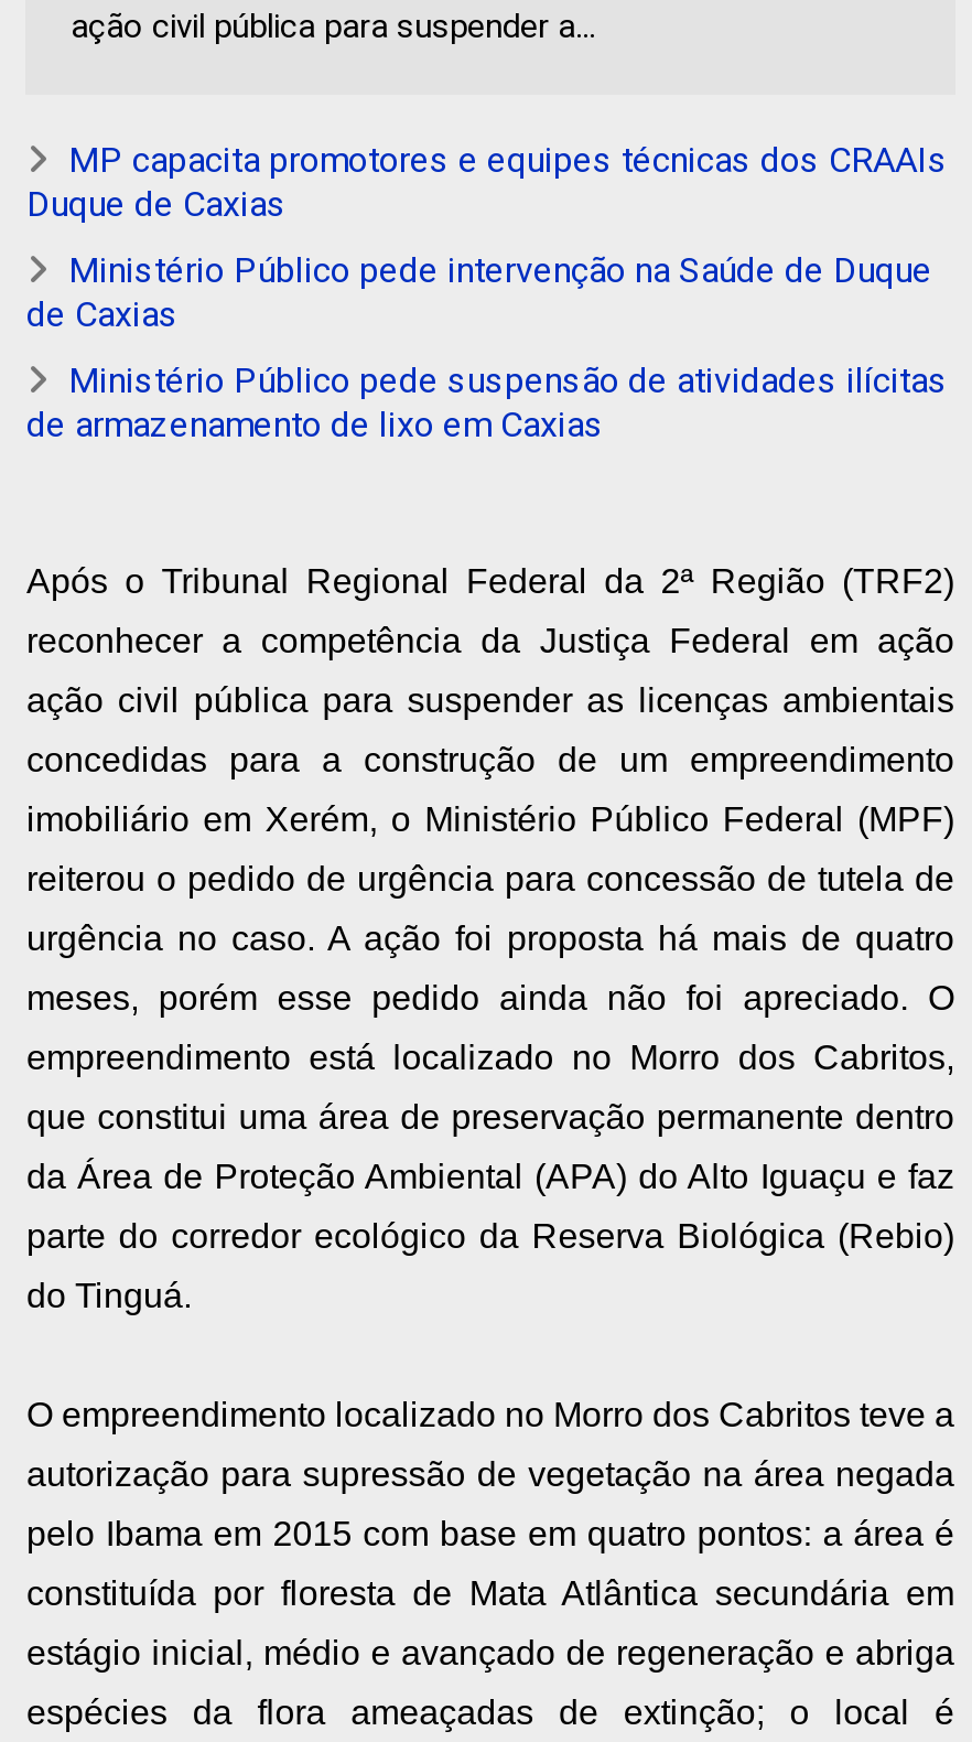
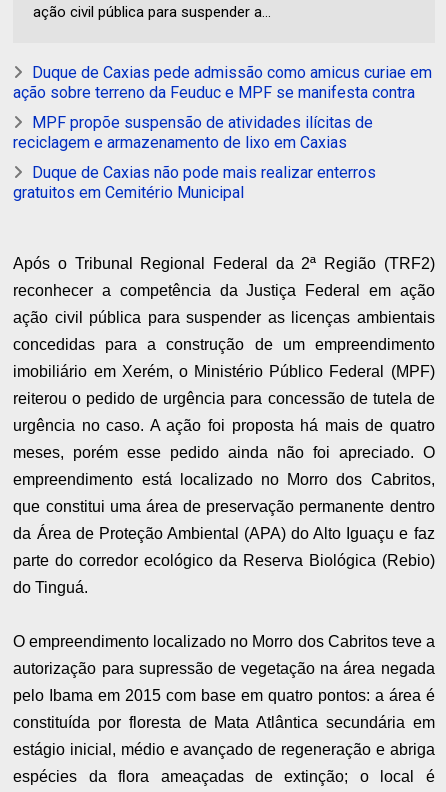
[26,139,948,225] MP capacita promotores e equipes técnicas dos CRAAIs | Duque de Caxias -> [13,63,432,102] Duque de Caxias pede admissão como amicus curiae em | ação sobre terreno da Feuduc e MPF se manifesta contra
[26,249,932,335] Ministério Público pede intervenção na Saúde de Duque | de Caxias -> [13,113,373,152] MPF propõe suspensão de atividades ilícitas de | reciclagem e armazenamento de lixo em Caxias
[26,359,948,445] Ministério Público pede suspensão de atividades ilícitas | de armazenamento de lixo em Caxias -> [13,163,376,202] Duque de Caxias não pode mais realizar enterros | gratuitos em Cemitério Municipal

